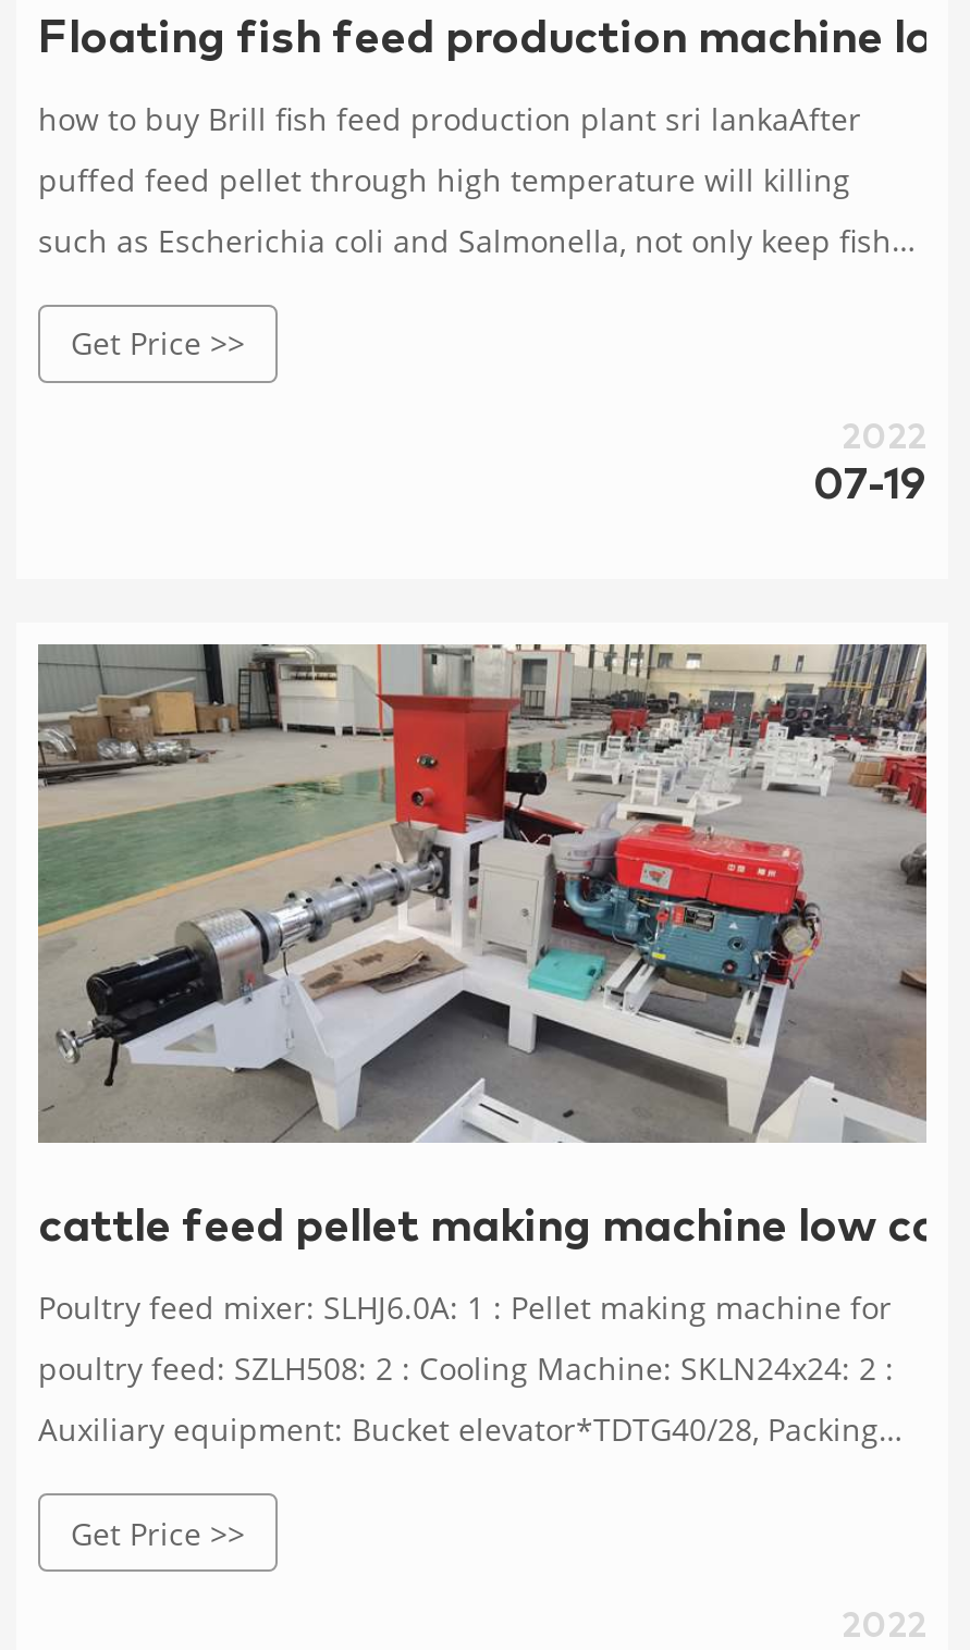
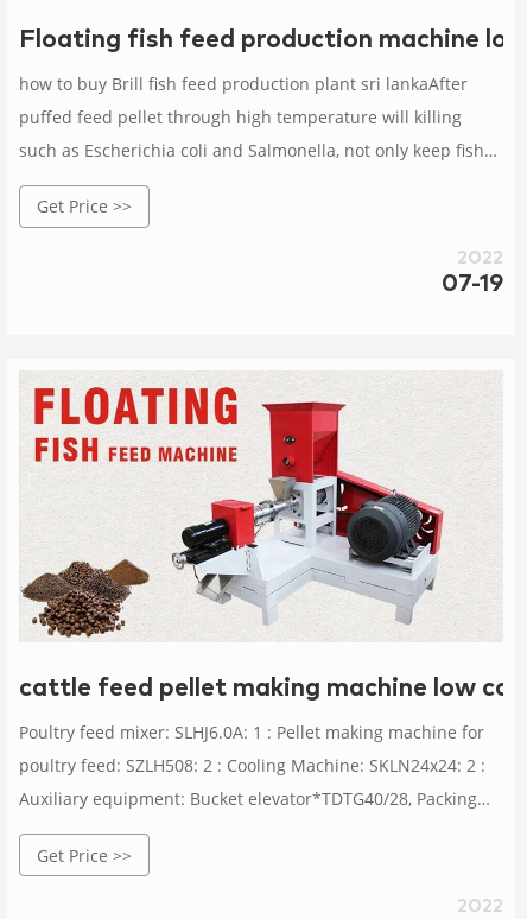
[36,642,929,1145] [image] -> [19,370,503,642] [image]

